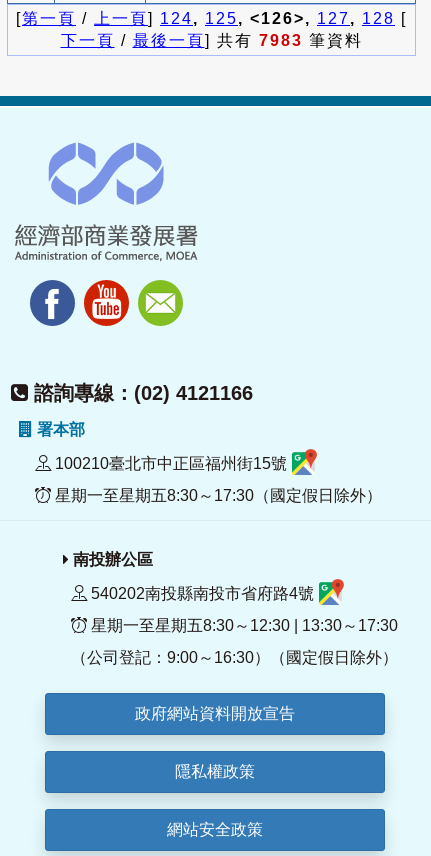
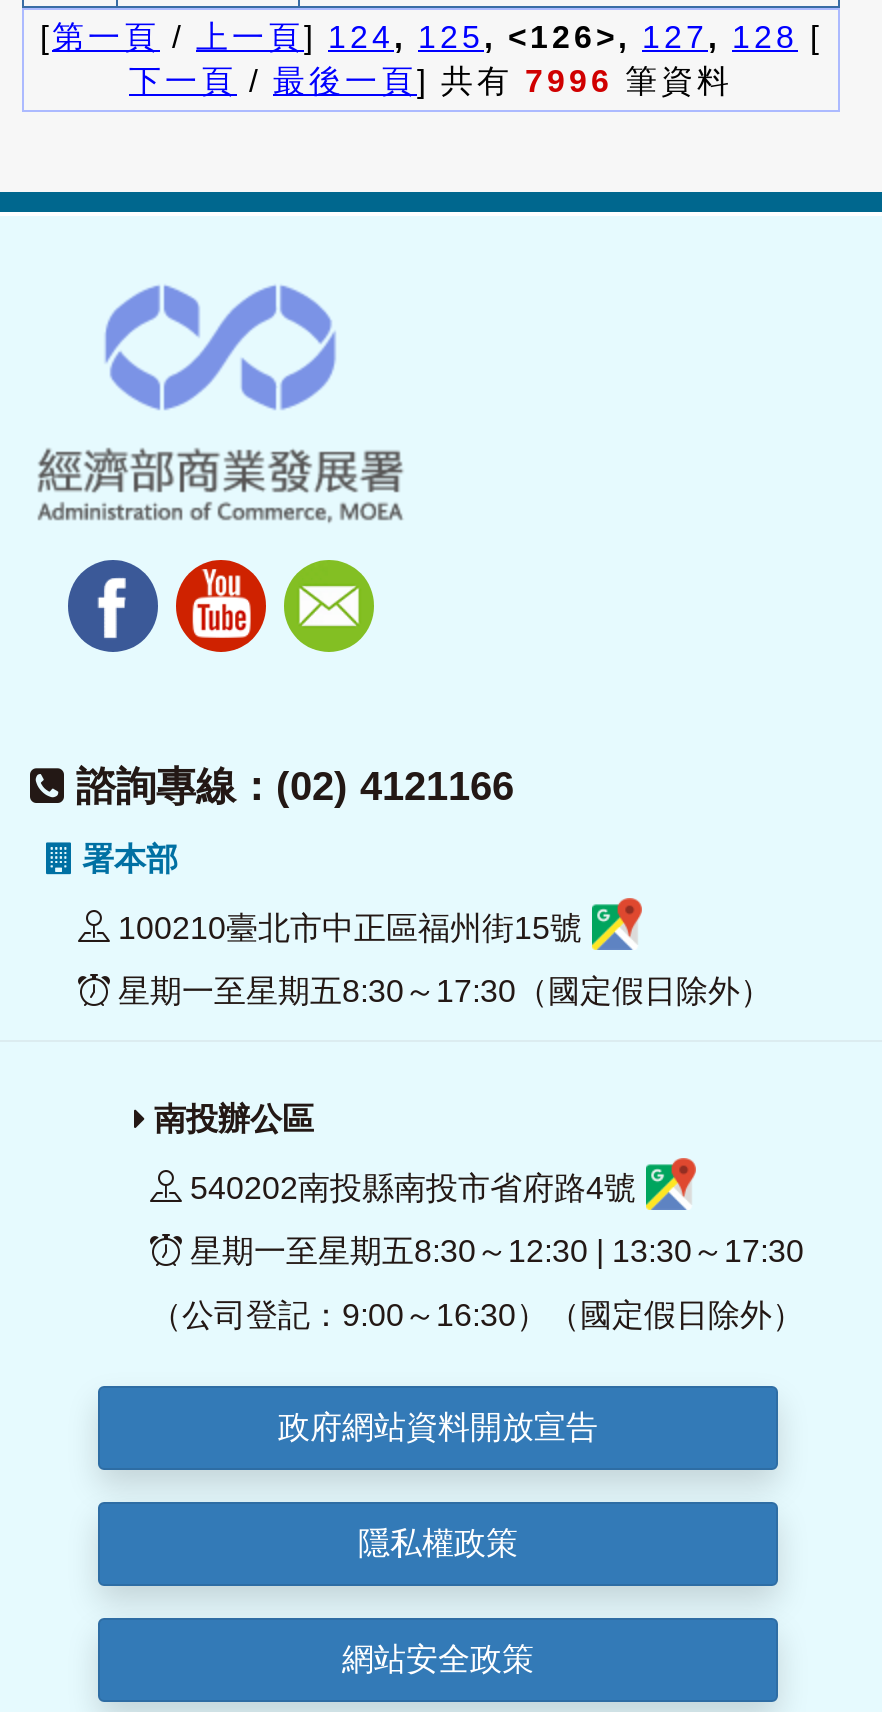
[60,32,362,49] 下一頁/最後一頁] 共有7983筆資料 -> [129,64,733,98] 下一頁/最後一頁] 共有7996筆資料

